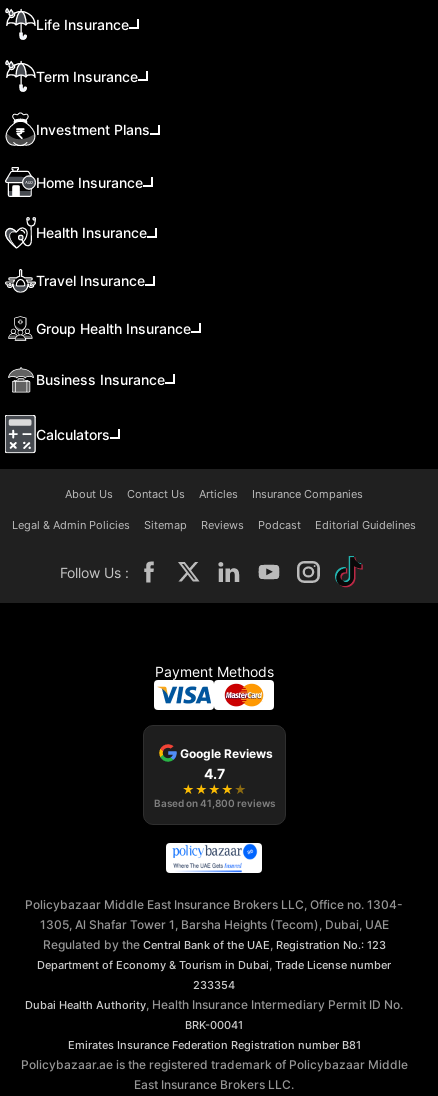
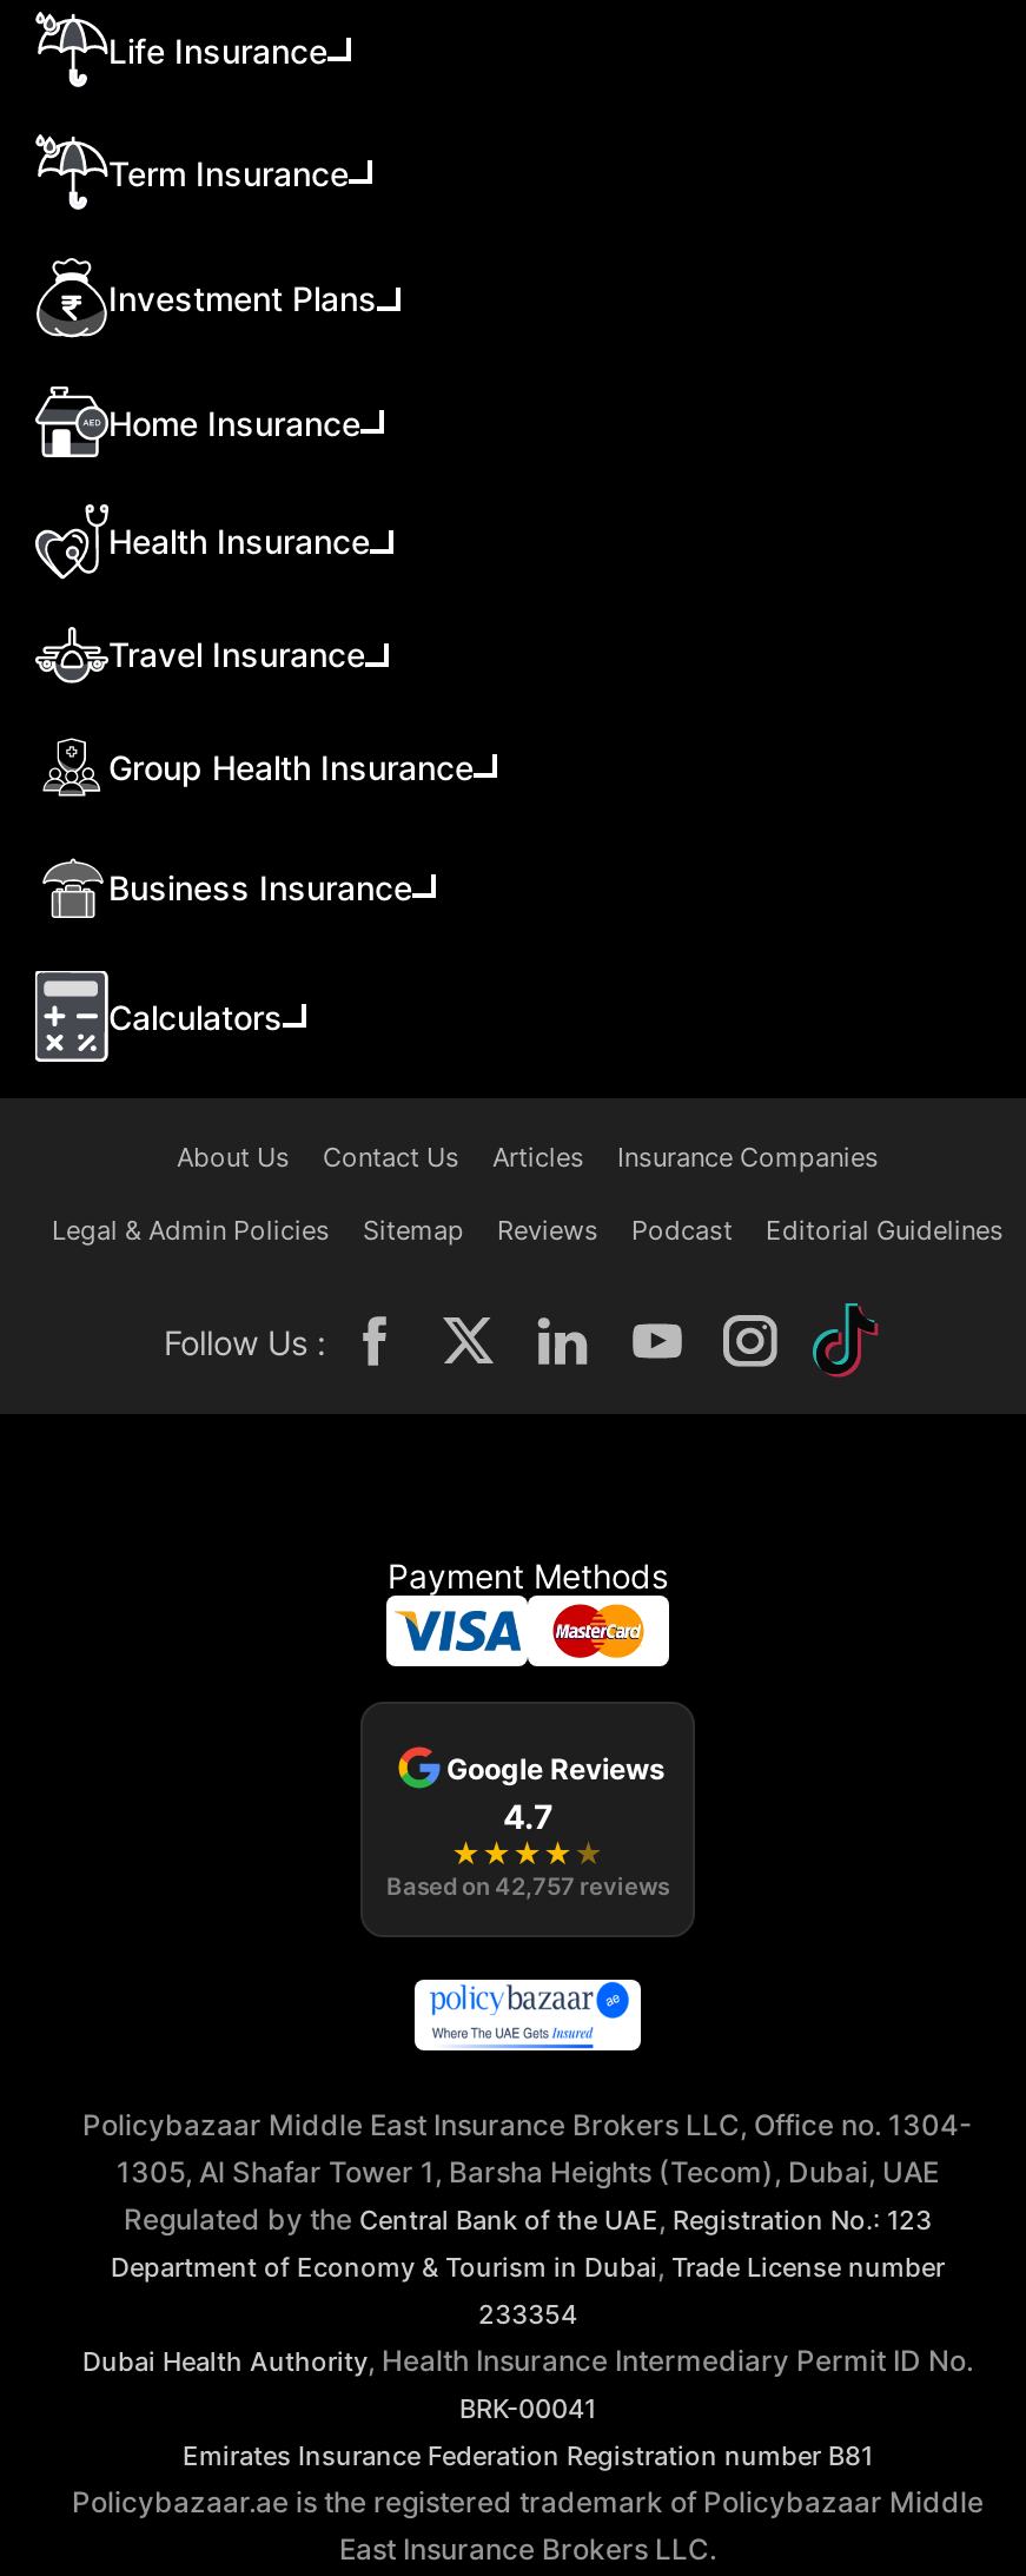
[153,797,274,809] Based on 41,800 reviews -> [386,1872,669,1900] Based on 42,757 reviews

